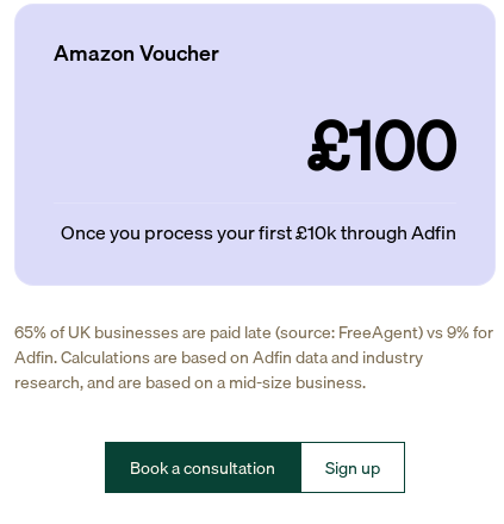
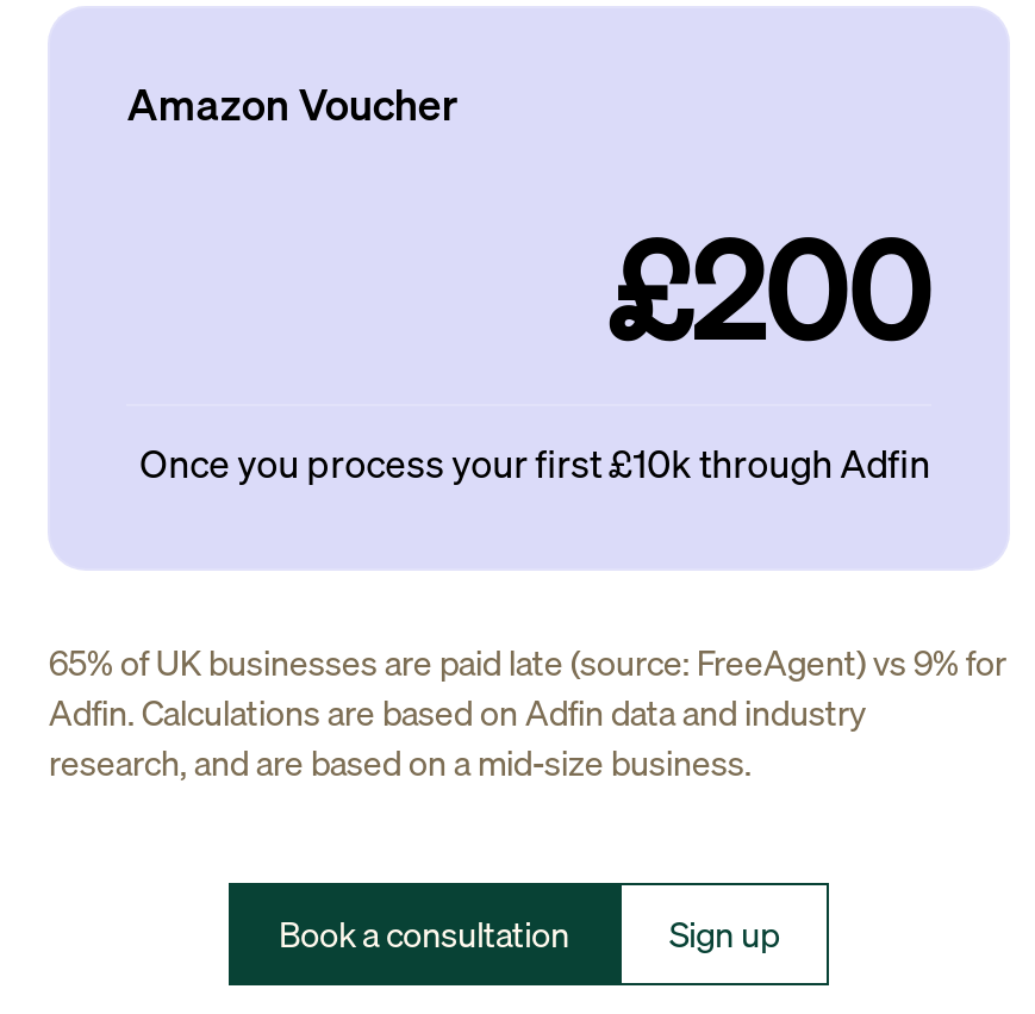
[307,91,456,199] £100 -> [609,183,930,397] £200

